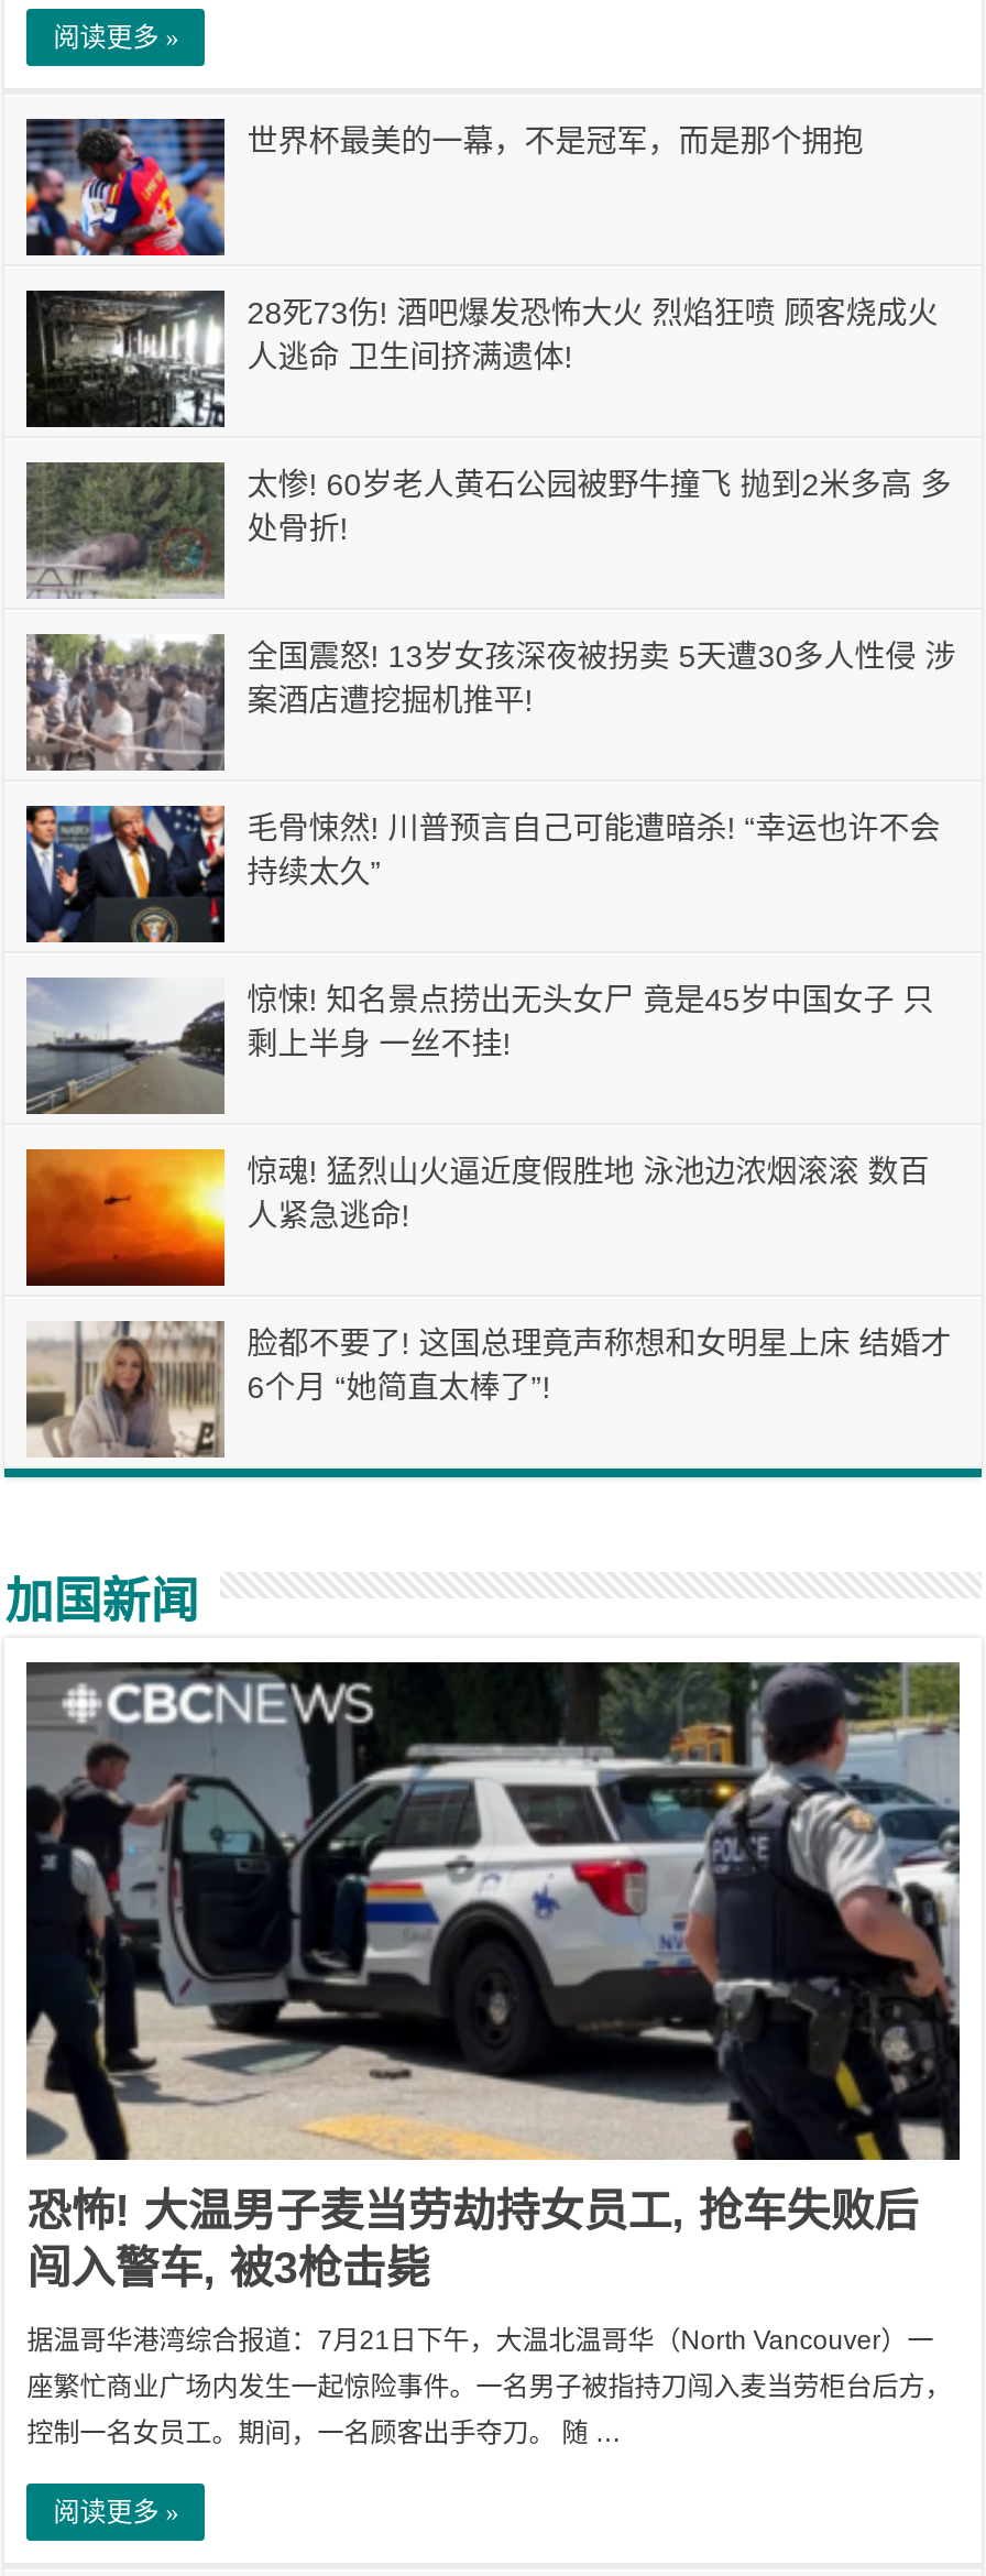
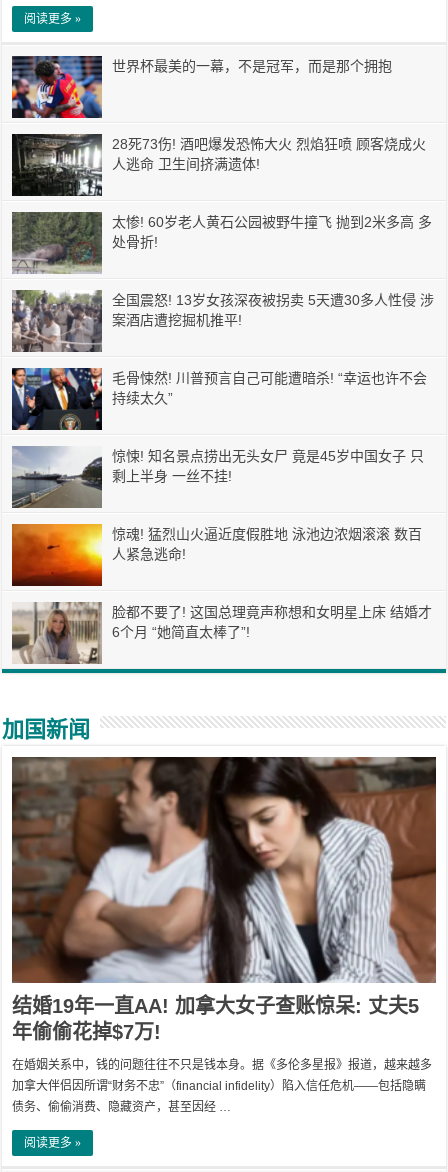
[24,1660,962,2292] [image] | 恐怖! 大温男子麦当劳劫持女员工, 抢车失败后 | 闯入警车, 被3枪击毙 -> [11,756,437,1043] [image] | 结婚19年一直AA! 加拿大女子查账惊呆: 丈夫5 | 年偷偷花掉$7万!
[27,2325,934,2355] 据温哥华港湾综合报道：7月21日下午，大温北温哥华（North Vancouver）一 -> [12,1058,432,1072] 在婚姻关系中，钱的问题往往不只是钱本身。据《多伦多星报》报道，越来越多
[27,2371,951,2402] 座繁忙商业广场内发生一起惊险事件。一名男子被指持刀闯入麦当劳柜台后方， -> [12,1079,426,1093] 加拿大伴侣因所谓“财务不忠”（financial infidelity）陷入信任危机——包括隐瞒
[27,2417,621,2448] 控制一名女员工。期间，一名顾客出手夺刀。 随 … -> [12,1100,231,1114] 债务、偷偷消费、隐藏资产，甚至因经 …

